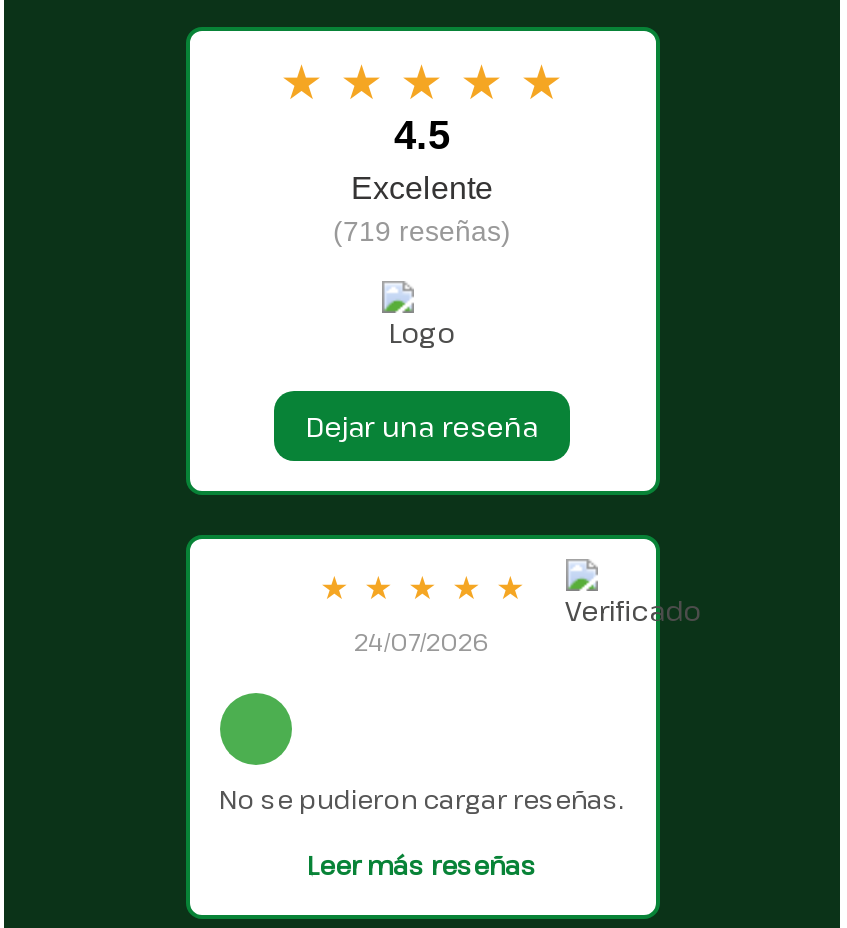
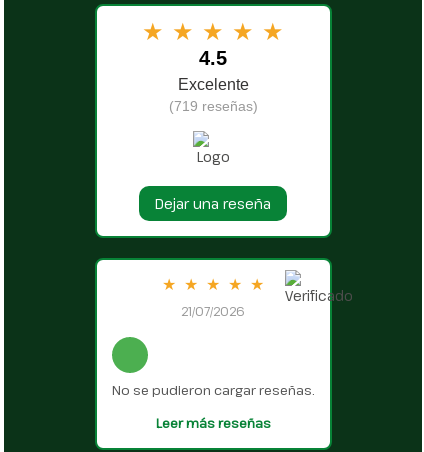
[354,625,490,657] 24/07/2026 -> [181,303,245,319] 21/07/2026

